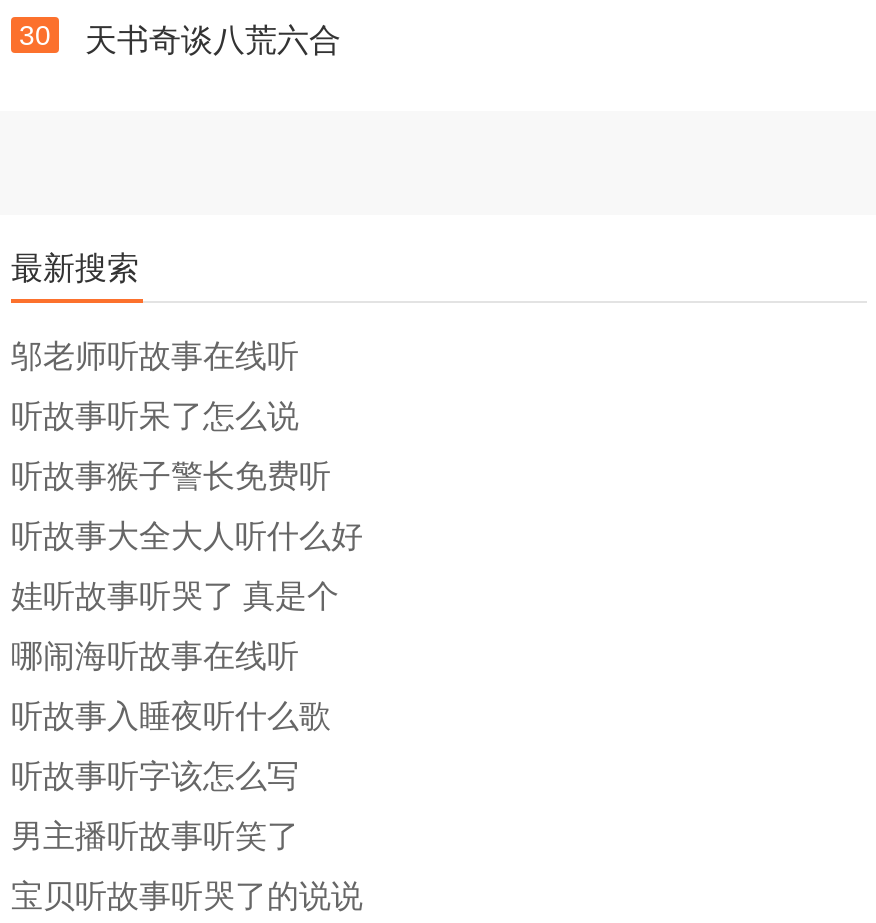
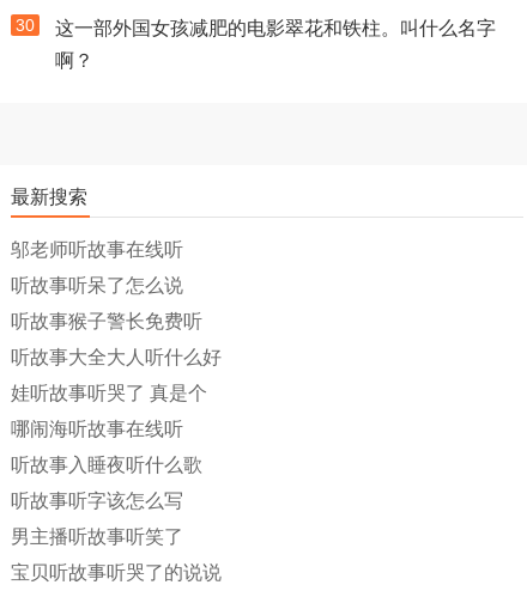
[85,23,341,57] 天书奇谈八荒六合 -> [55,18,496,71] 这一部外国女孩减肥的电影翠花和铁柱。叫什么名字 | 啊？

